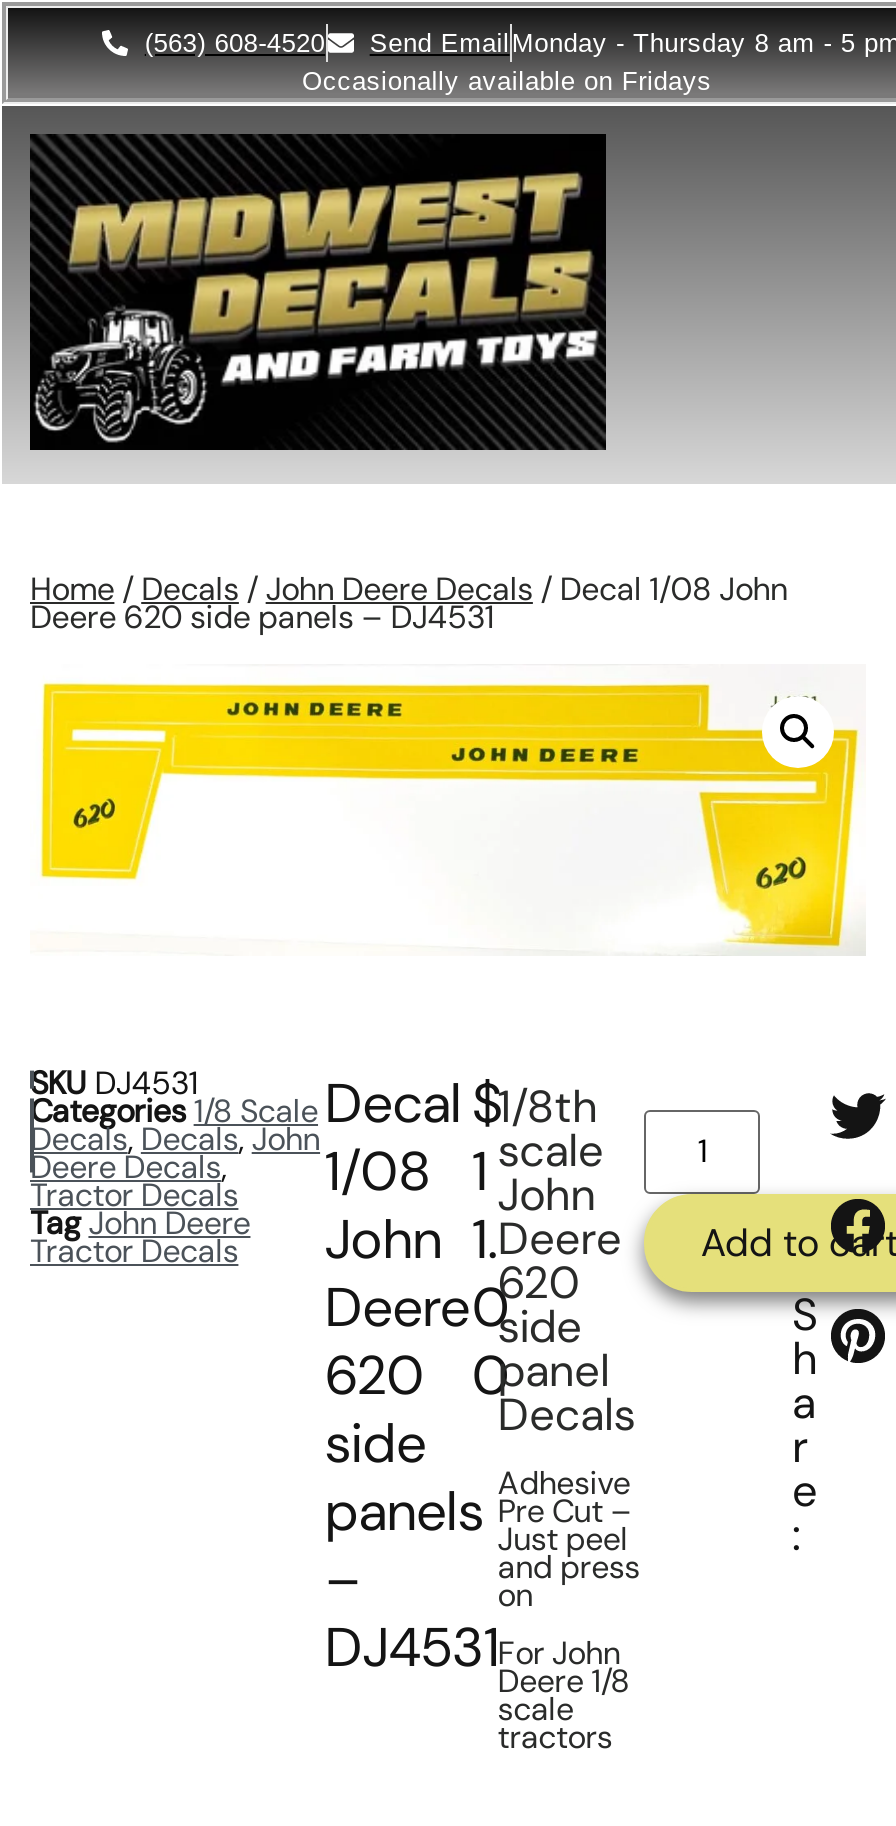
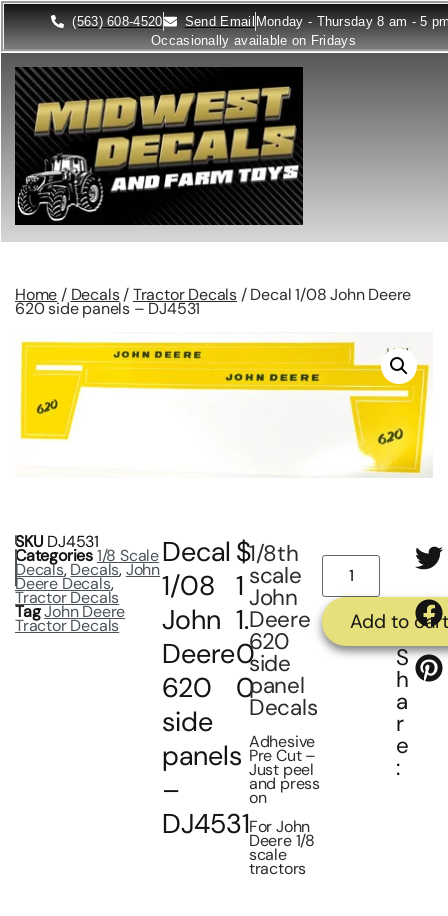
[30,568,788,638] Home / Decals / John Deere Decals / Decal 1/08 John | Deere 620 side panels – DJ4531 -> [15,284,411,319] Home / Decals / Tractor Decals / Decal 1/08 John Deere | 620 side panels – DJ4531

